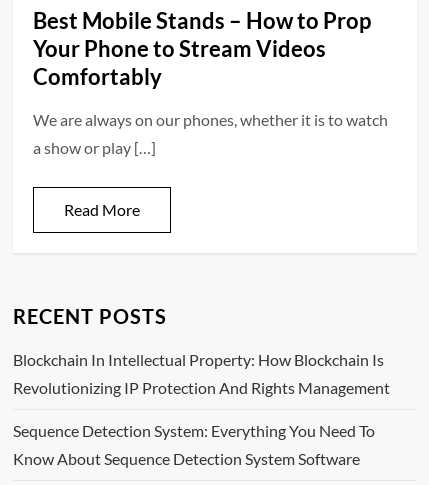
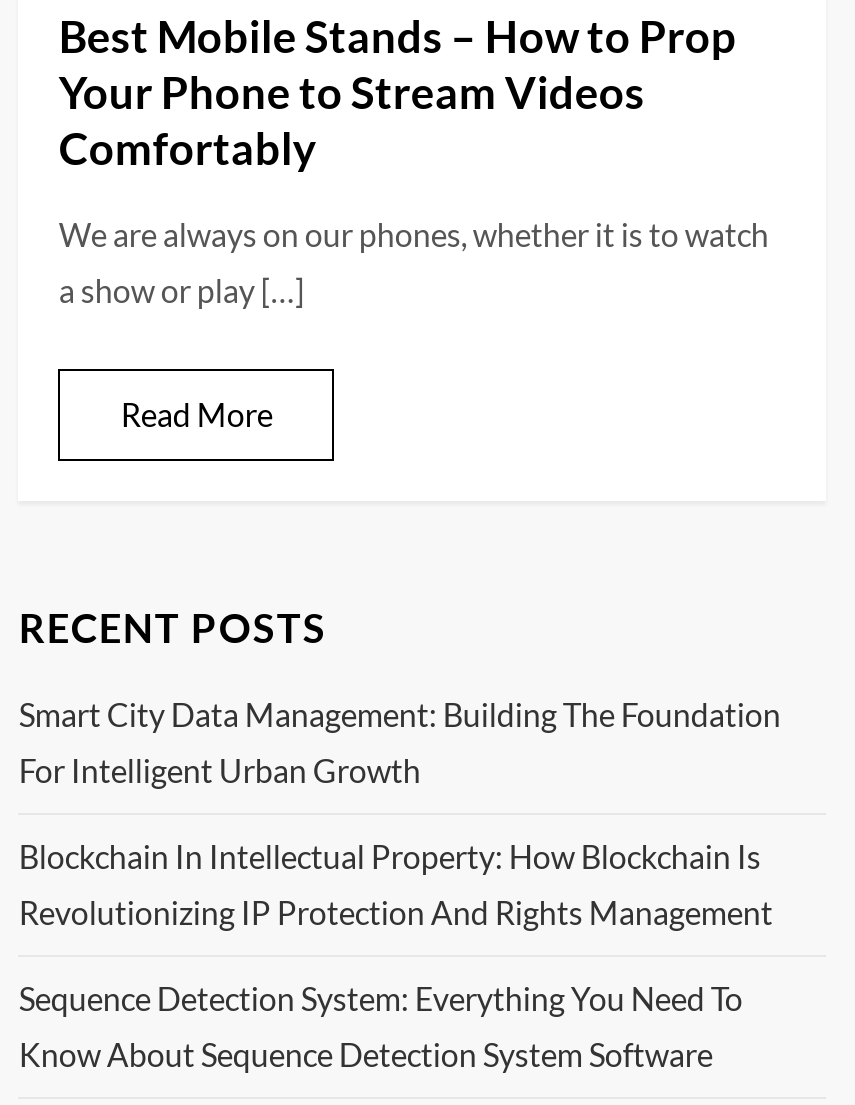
none -> [19,695,781,789] Smart City Data Management: Building The Foundation | For Intelligent Urban Growth

